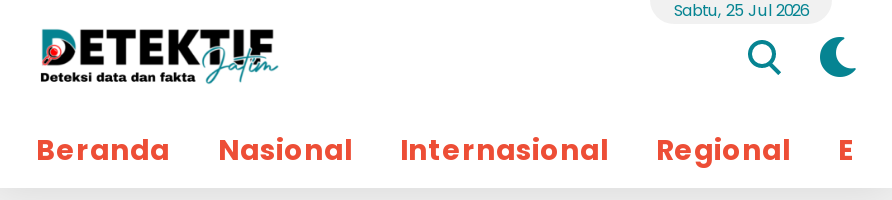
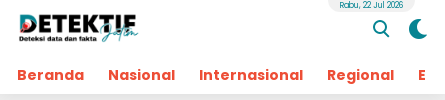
[674,0,808,22] Sabtu, 25 Jul 2026 -> [340,0,403,11] Rabu, 22 Jul 2026

